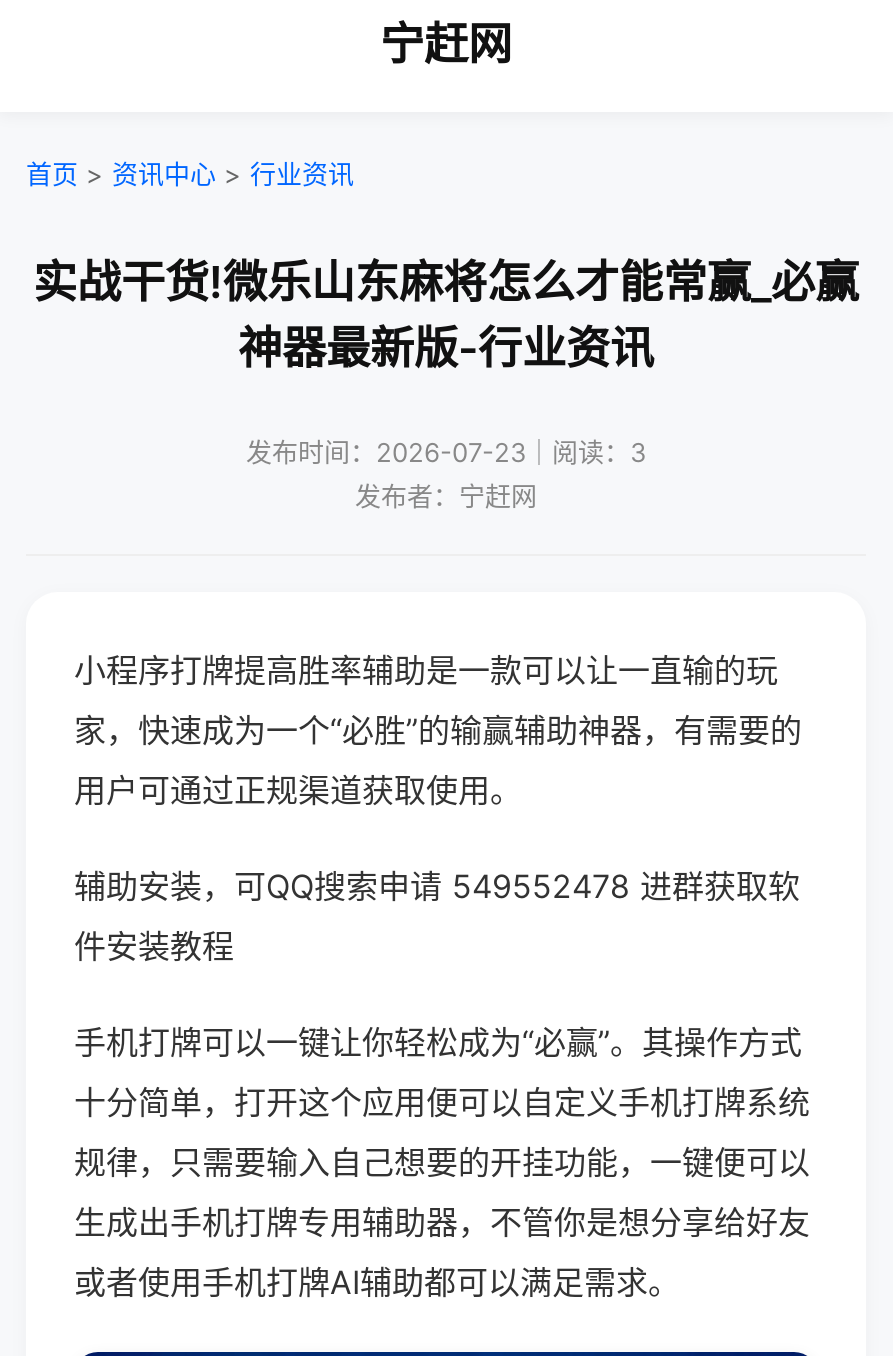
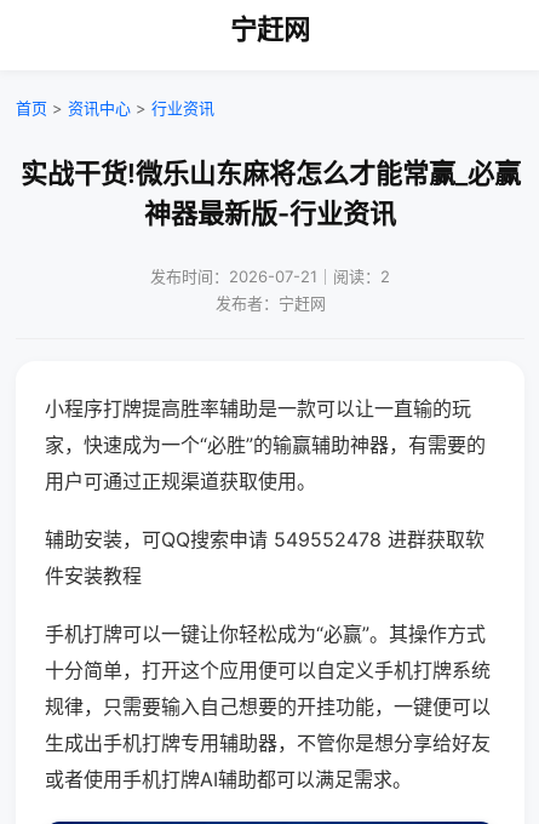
[246,436,646,468] 发布时间：2026-07-23｜阅读：3 -> [150,267,390,286] 发布时间：2026-07-21｜阅读：2

